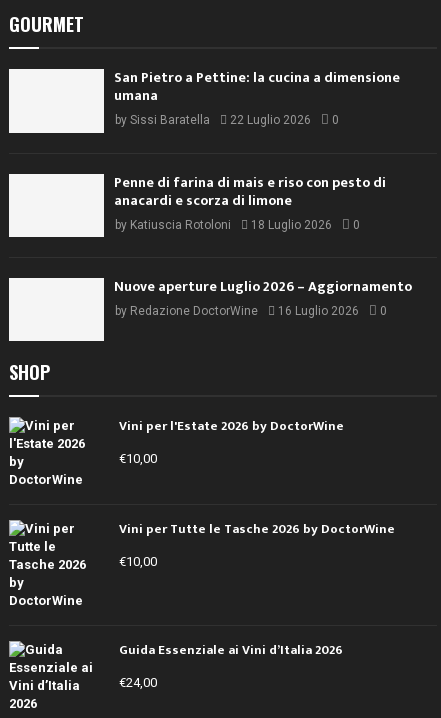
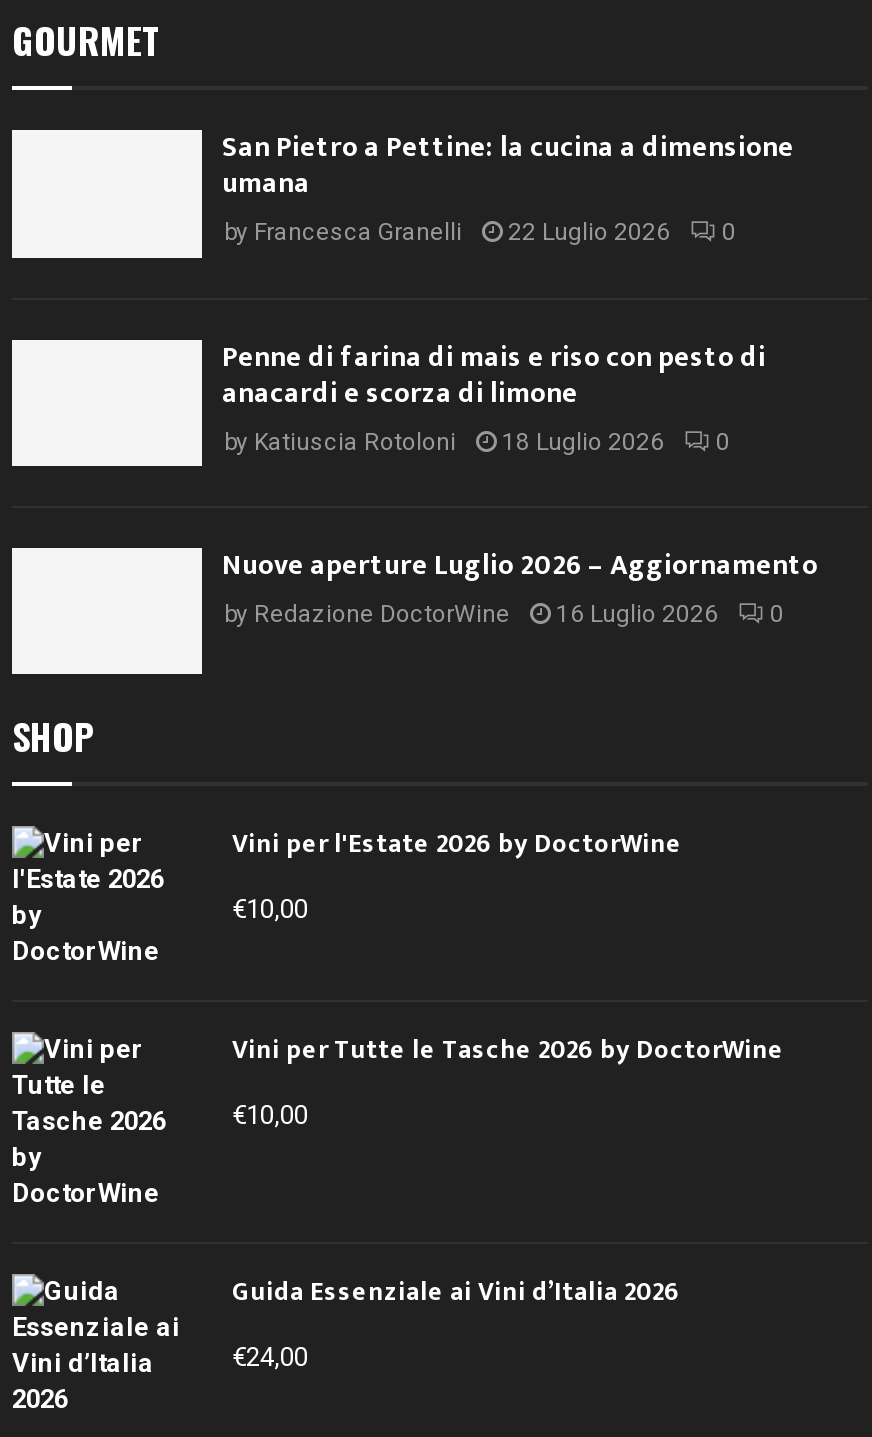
[115,113,210,127] by Sissi Baratella -> [224,218,462,246] by Francesca Granelli

